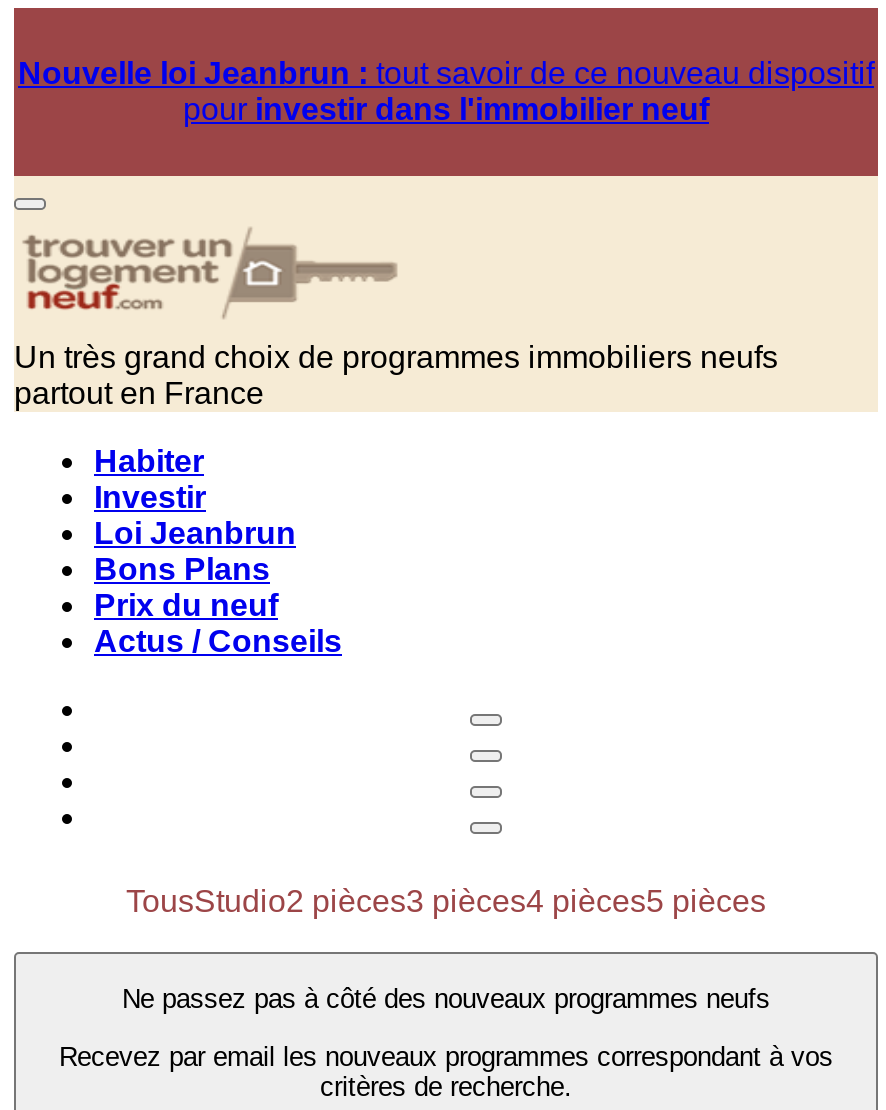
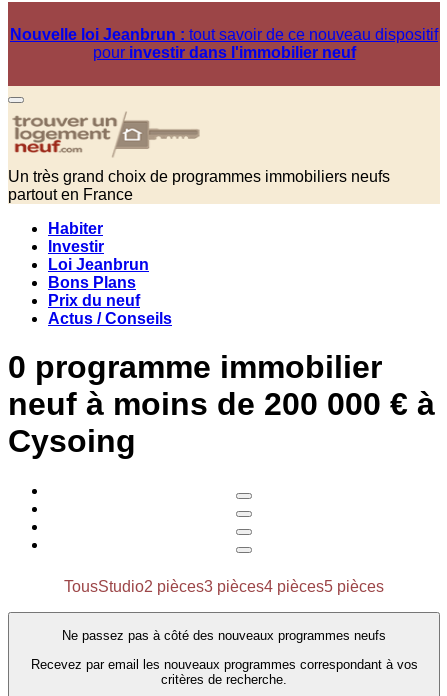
none -> [8,349,435,459] 0 programme immobilier | neuf à moins de 200 000 € à | Cysoing

